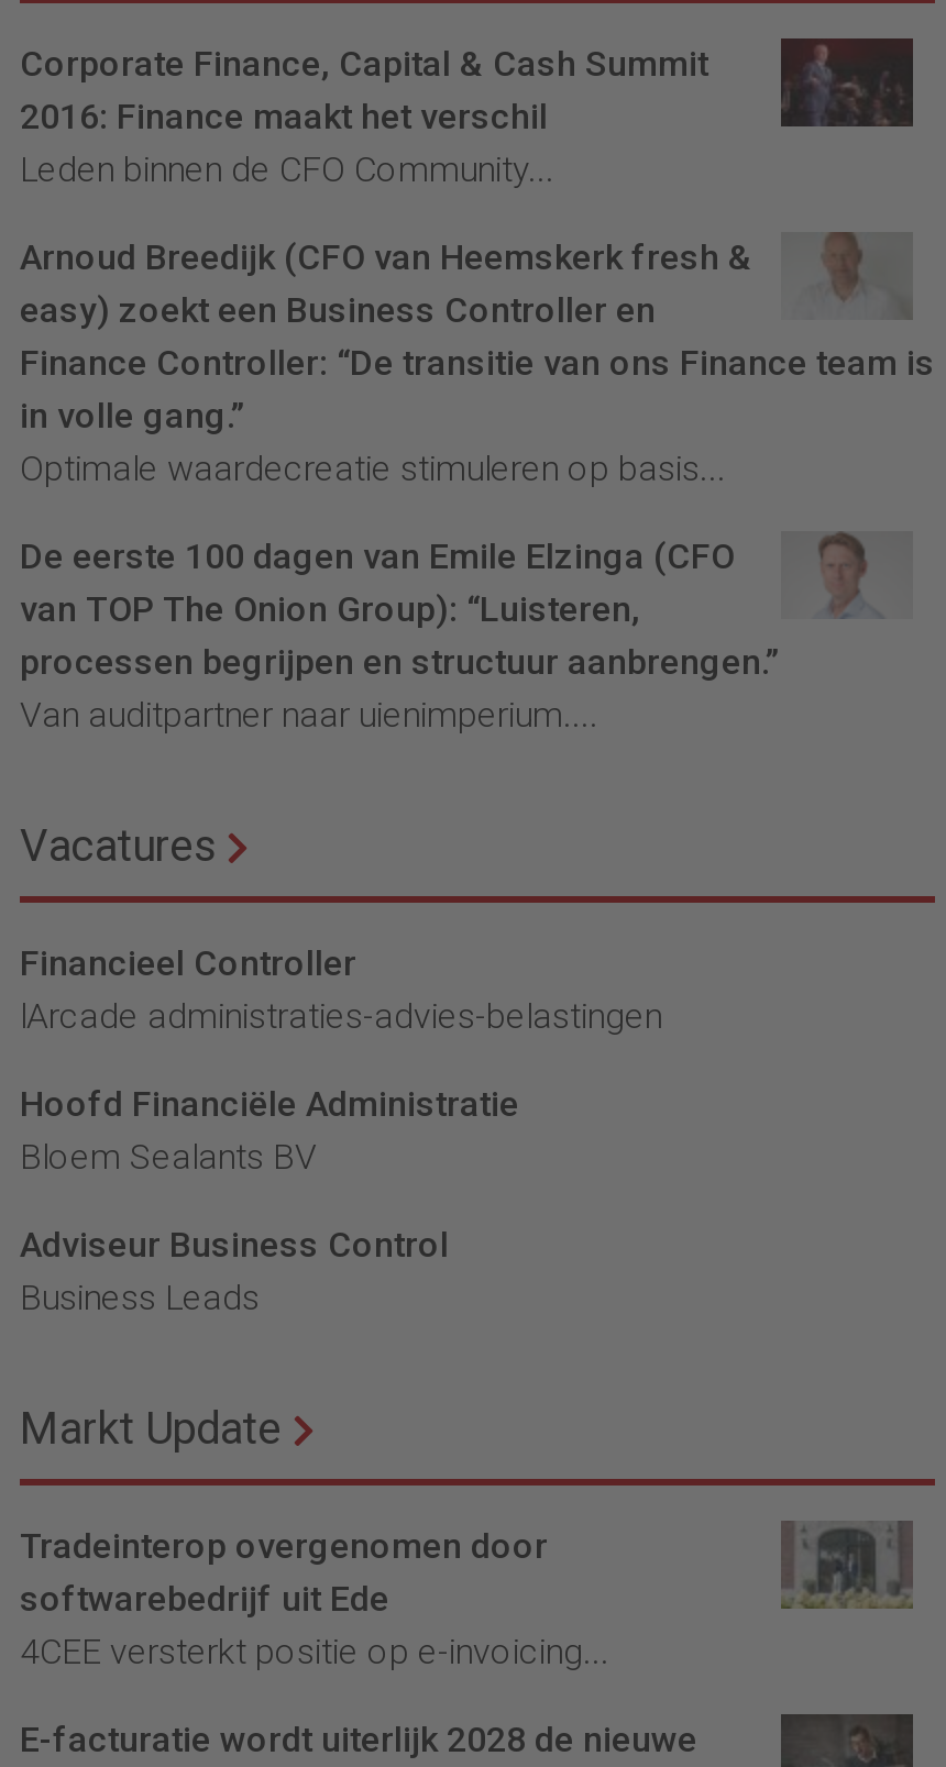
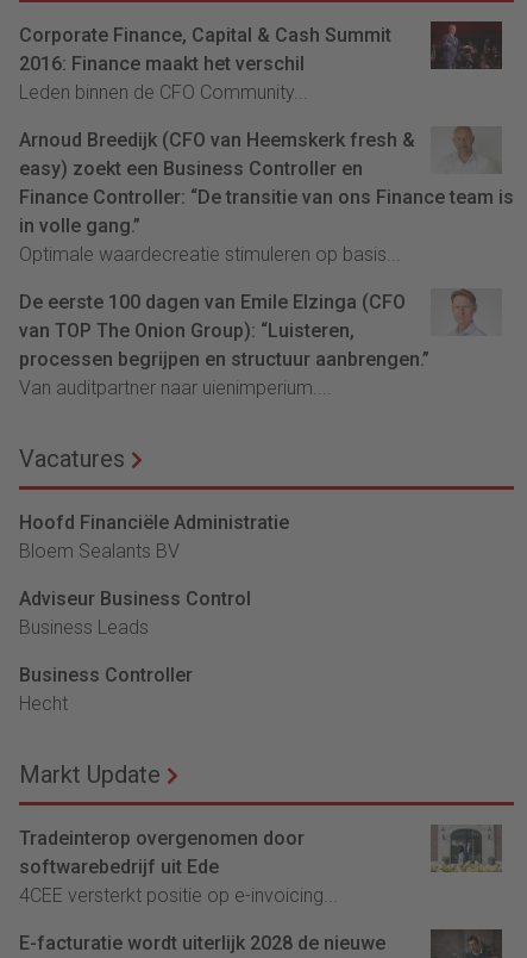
[20,942,662,1036] Financieel Controller | lArcade administraties-advies-belastingen -> none
moved [20,1082,519,1318] -> [19,511,289,638]: Hoofd Financiële Administratie | Bloem Sealants BV | Adviseur Business Control | Business Leads
none -> [19,663,193,715] Business Controller | Hecht

